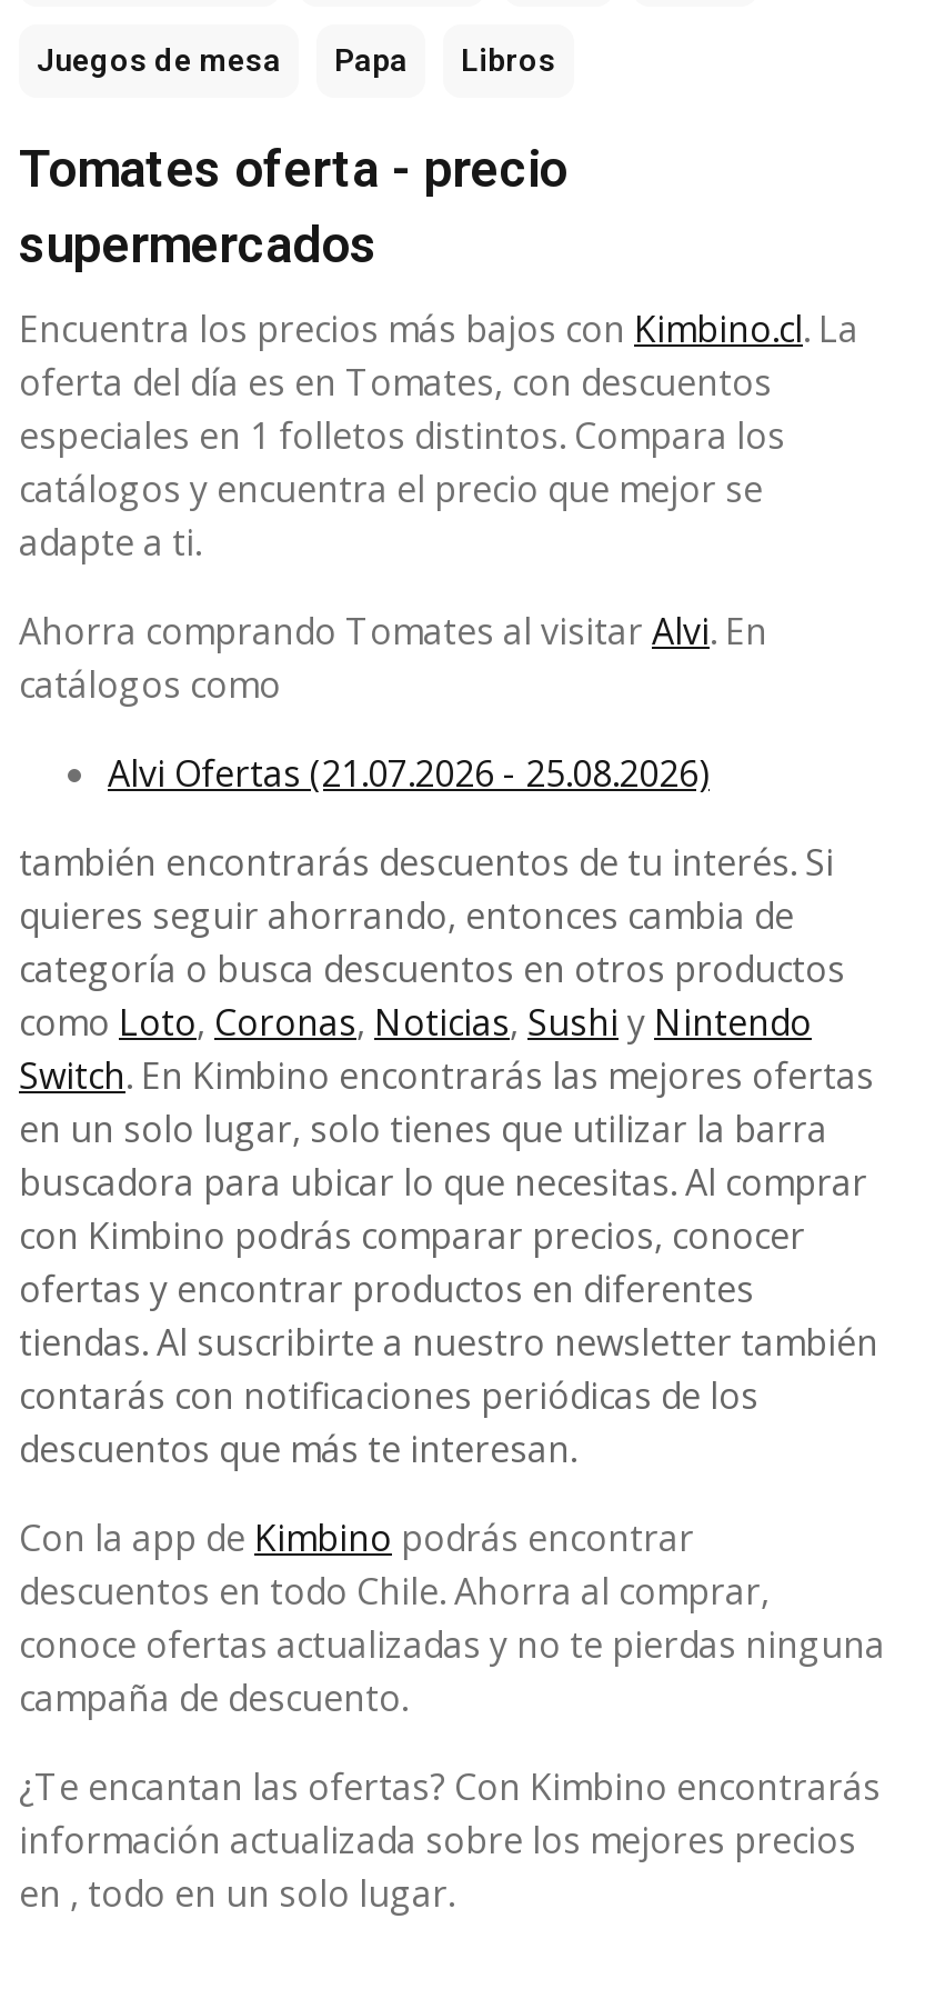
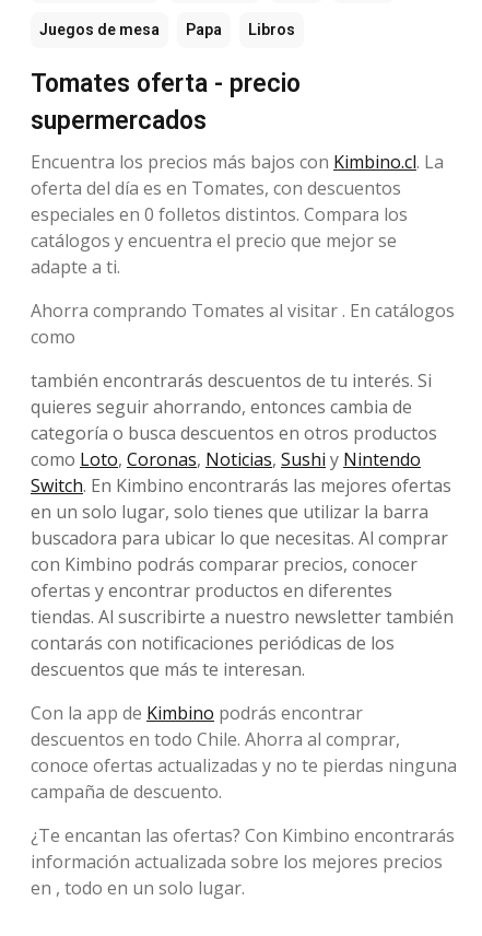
[19,412,785,460] especiales en 1 folletos distintos. Compara los -> [31,203,408,227] especiales en 0 folletos distintos. Compara los
[19,607,767,798] Ahorra comprando Tomates al visitar Alvi. En | catálogos como | Alvi Ofertas (21.07.2026 - 25.08.2026) -> [31,299,455,349] Ahorra comprando Tomates al visitar . En catálogos | como

